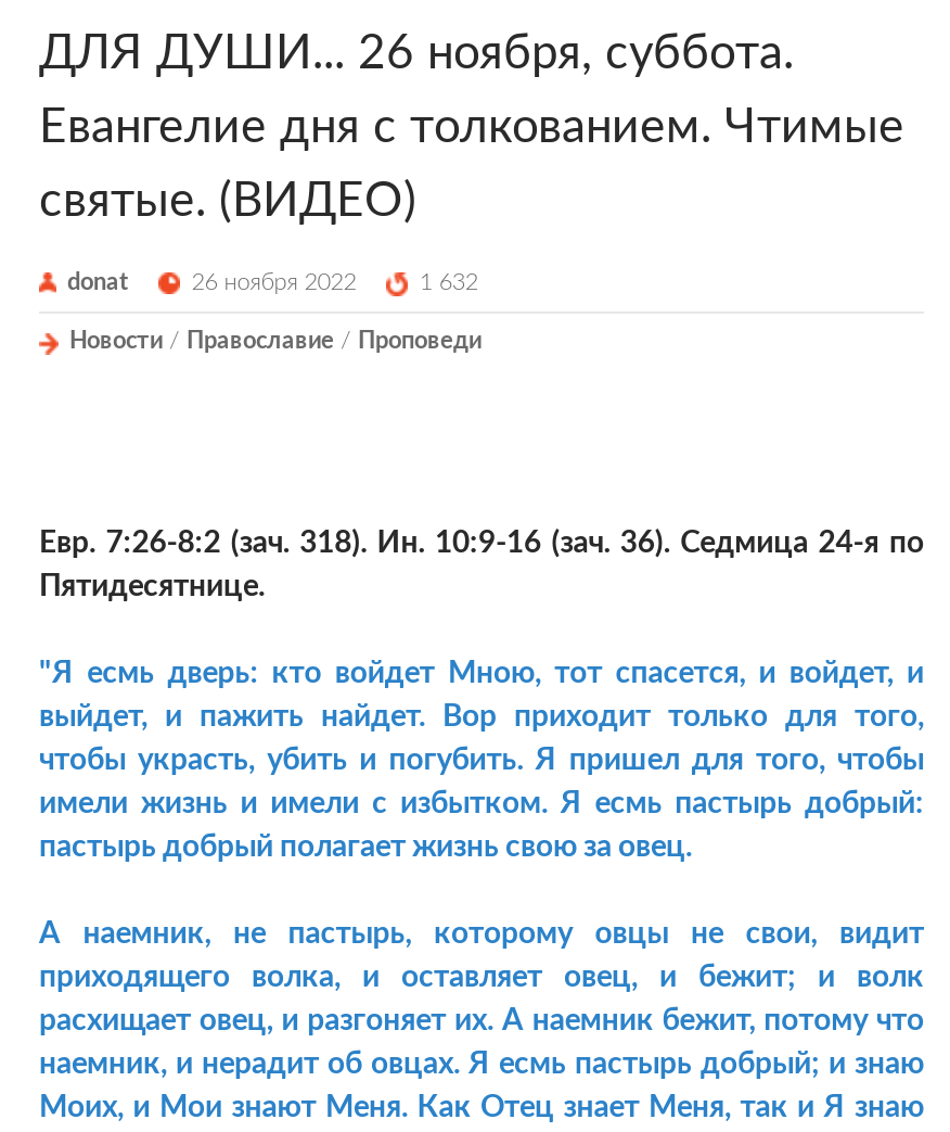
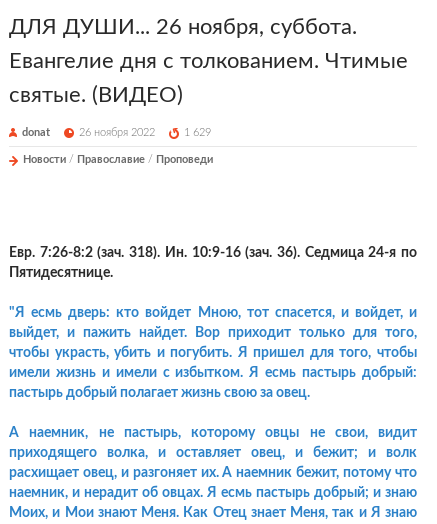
[419,270,478,294] 1 632 -> [184,127,211,138] 1 629

